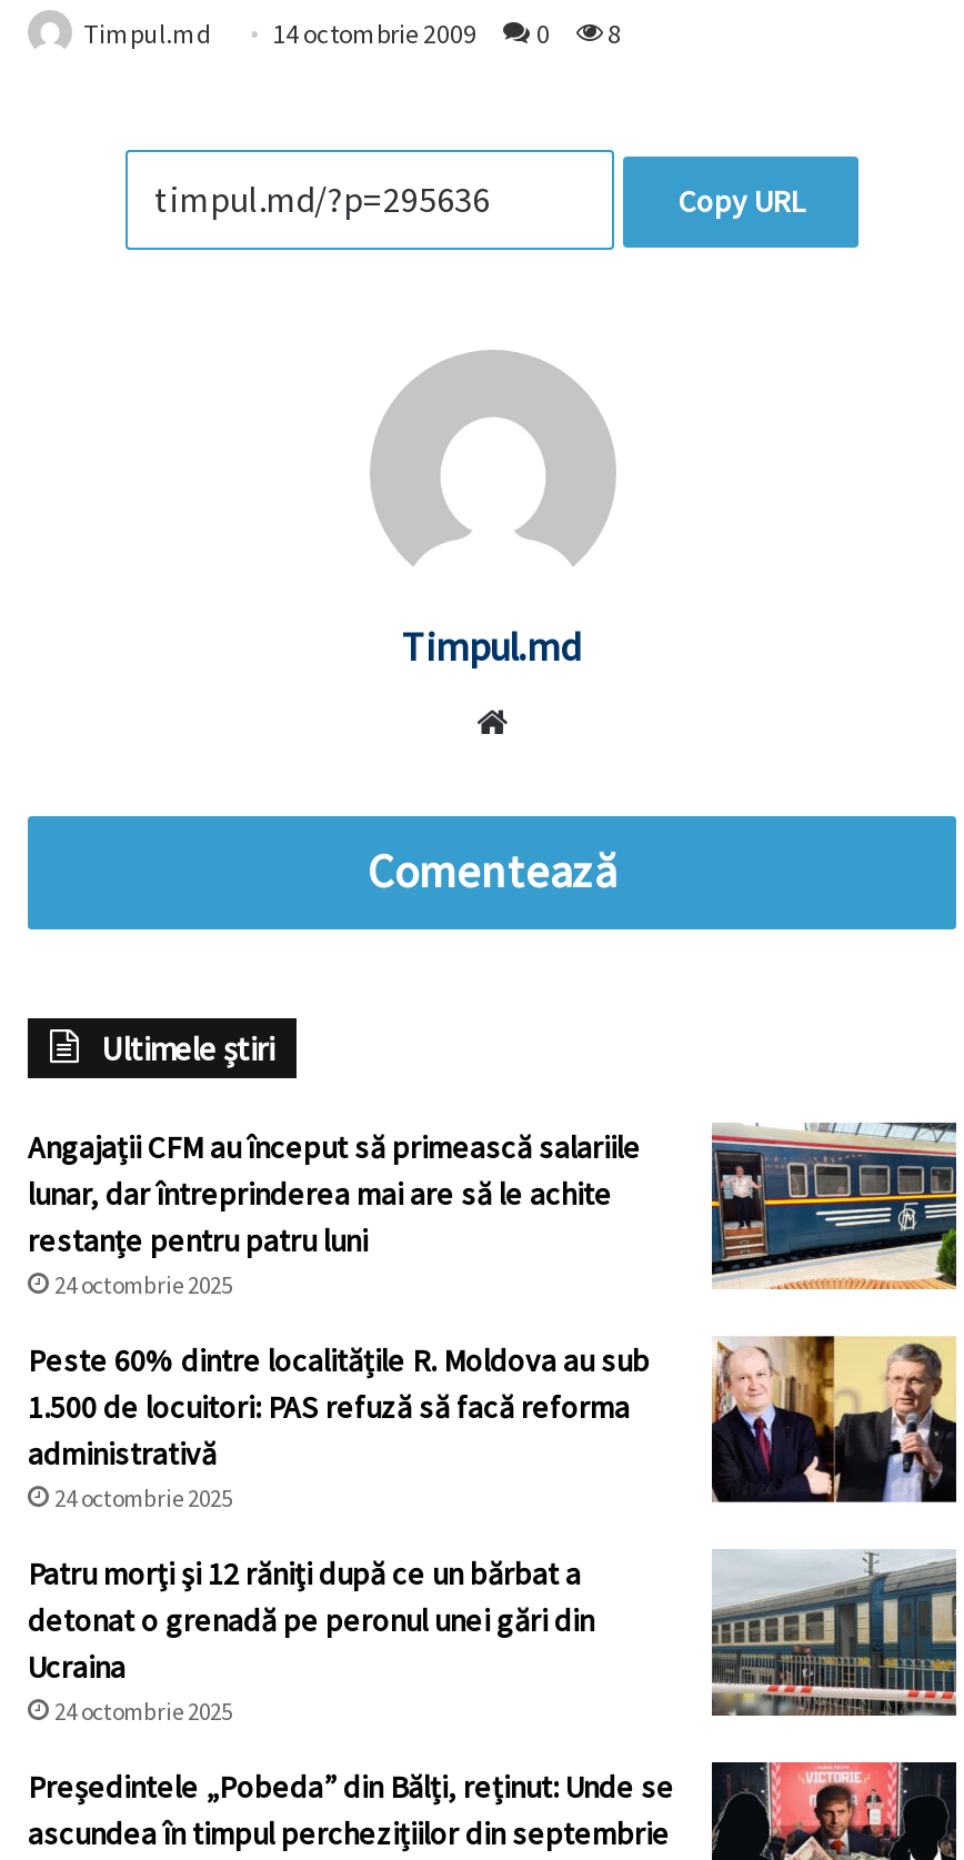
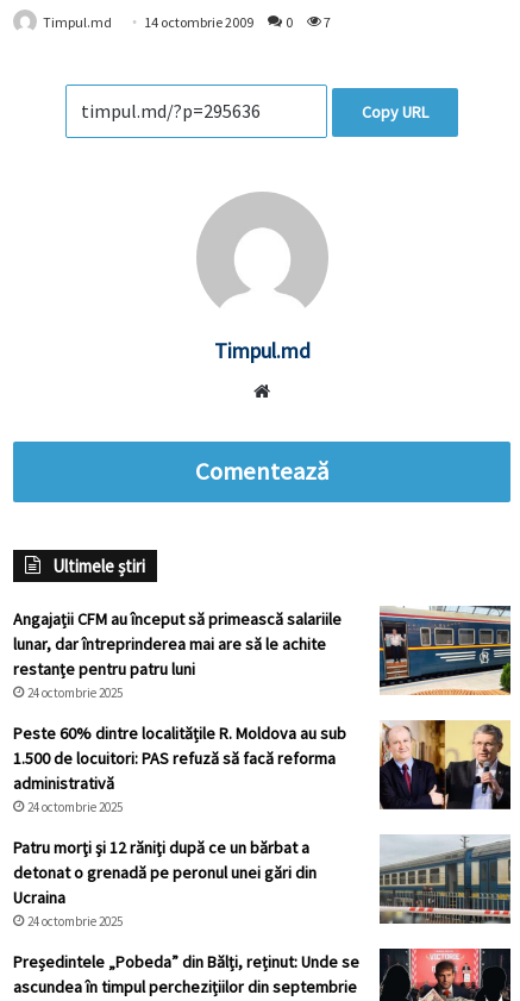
[83,18,621,51] Timpul.md 14 octombrie 2009 0 8 -> [43,14,331,31] Timpul.md 14 octombrie 2009 0 7

